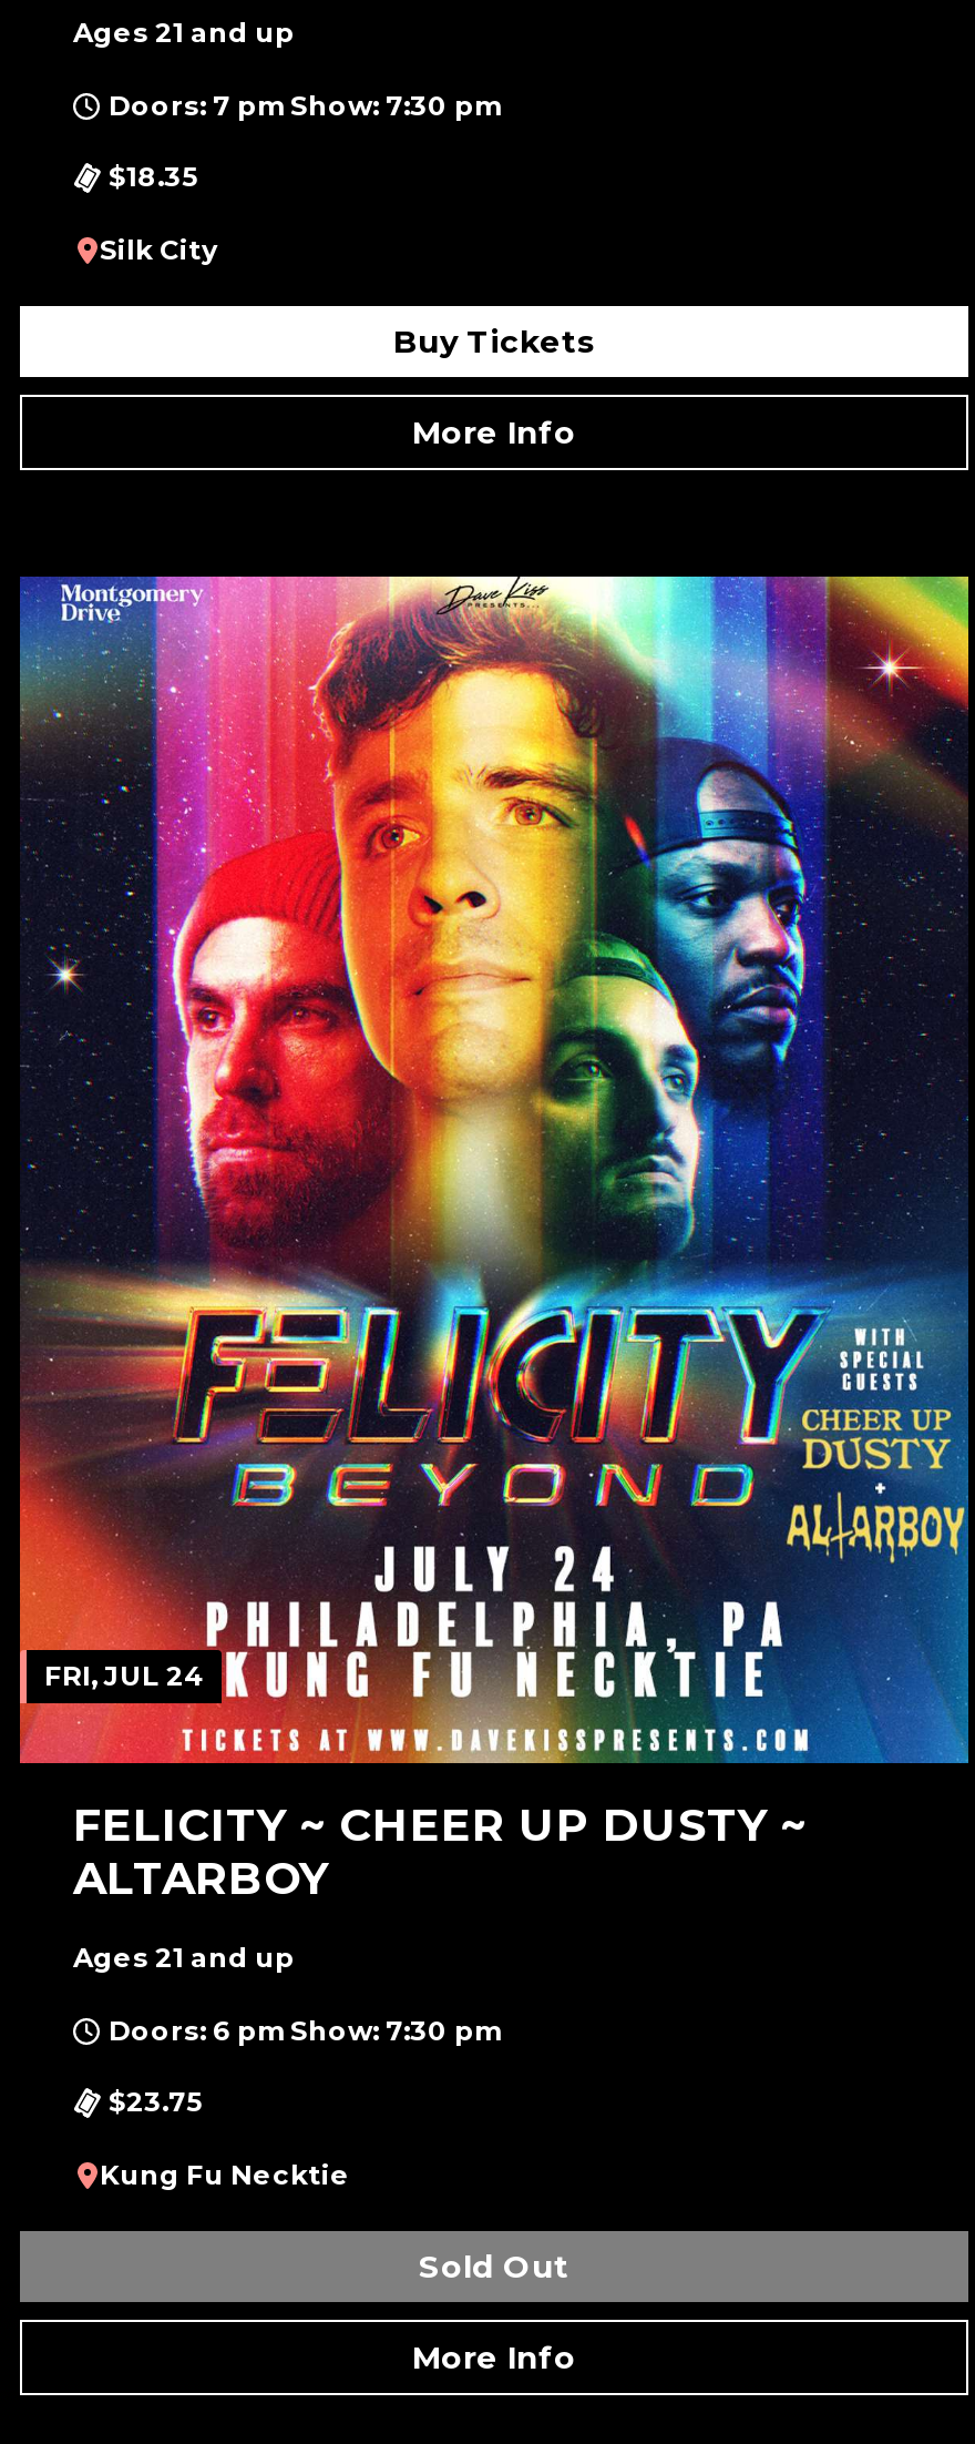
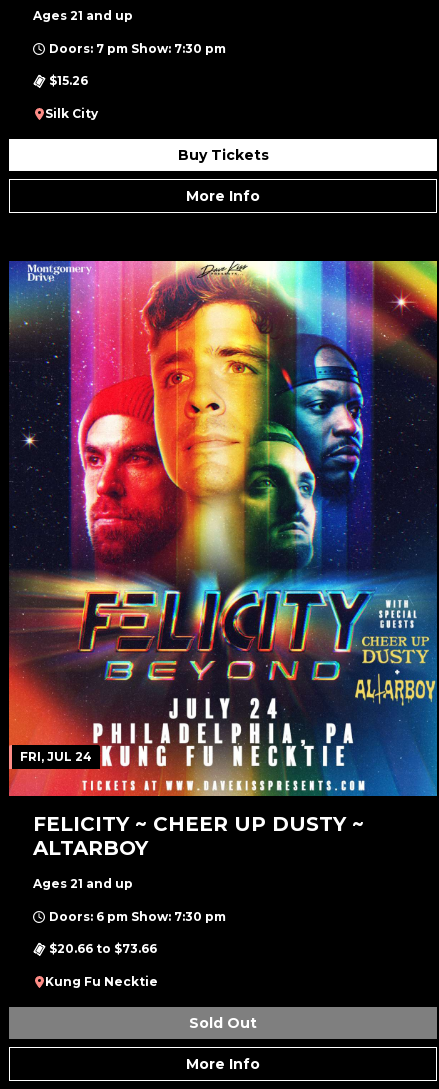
[109,160,197,193] $18.35 -> [49,73,88,88] $15.26
[109,2085,202,2118] $23.75 -> [49,941,157,956] $20.66 to $73.66

